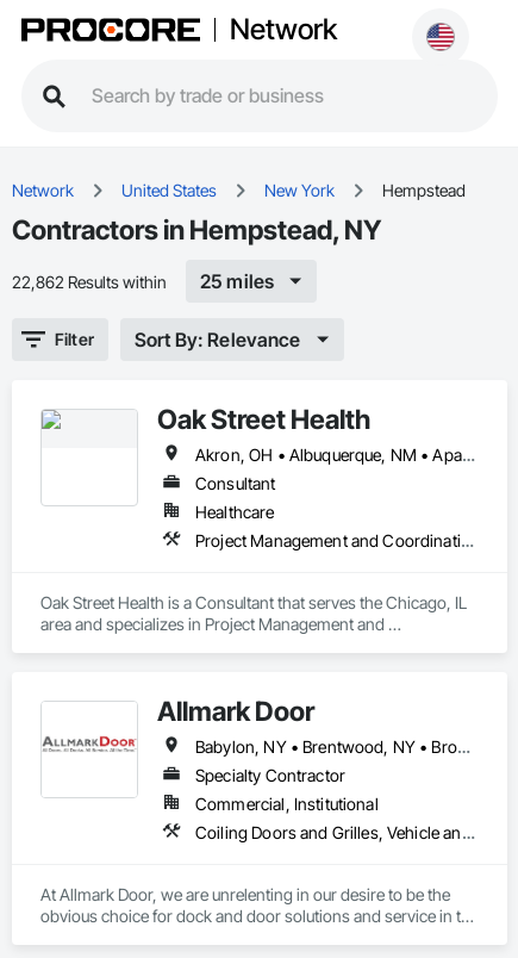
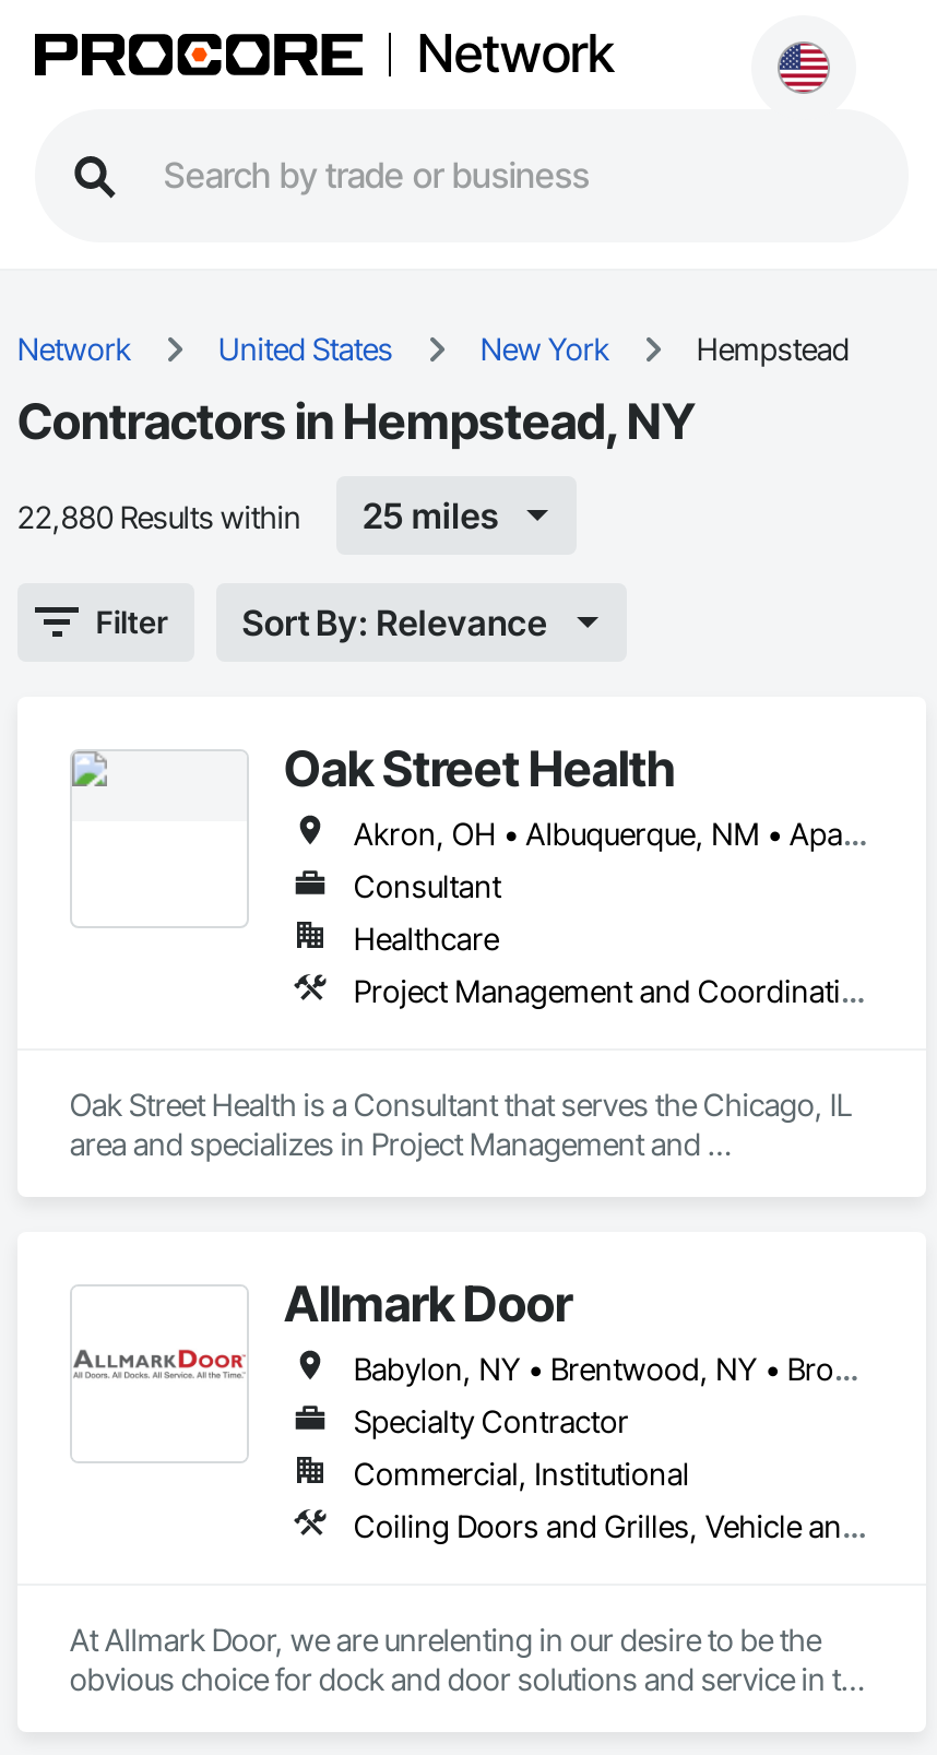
[12,271,167,291] 22,862 Results within -> [17,497,301,534] 22,880 Results within

